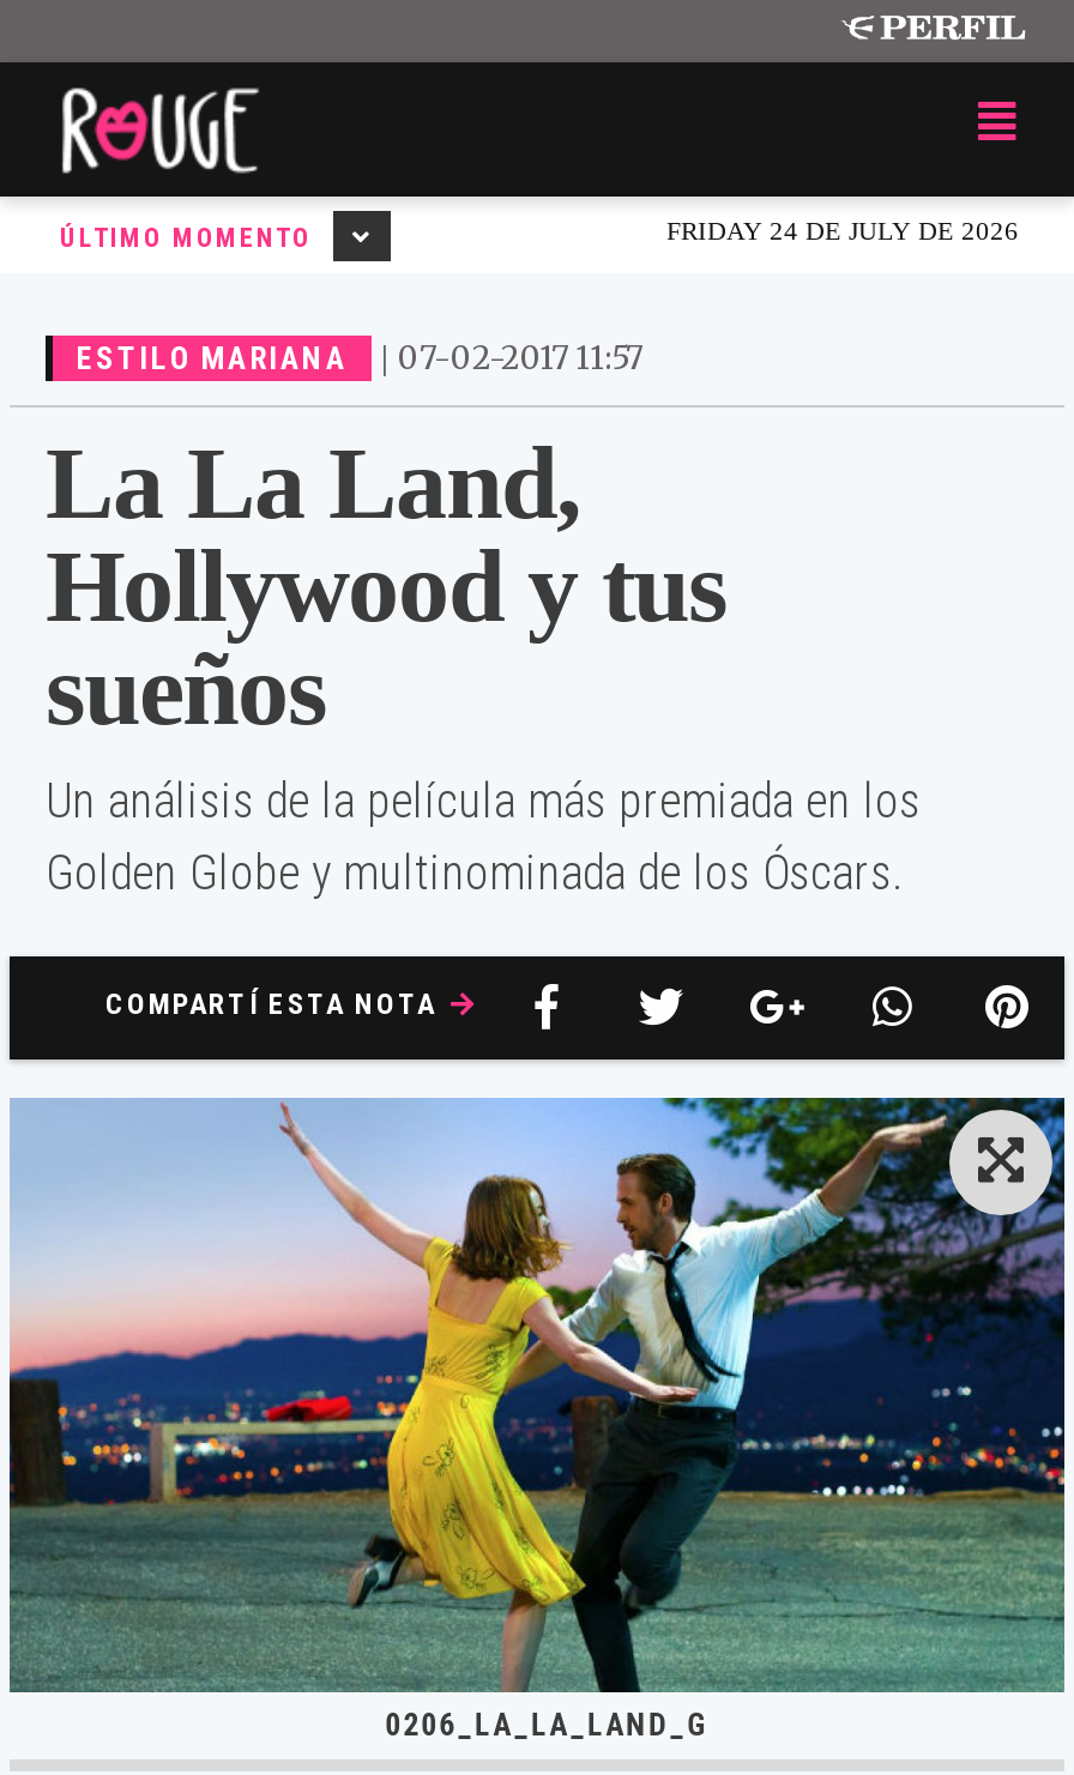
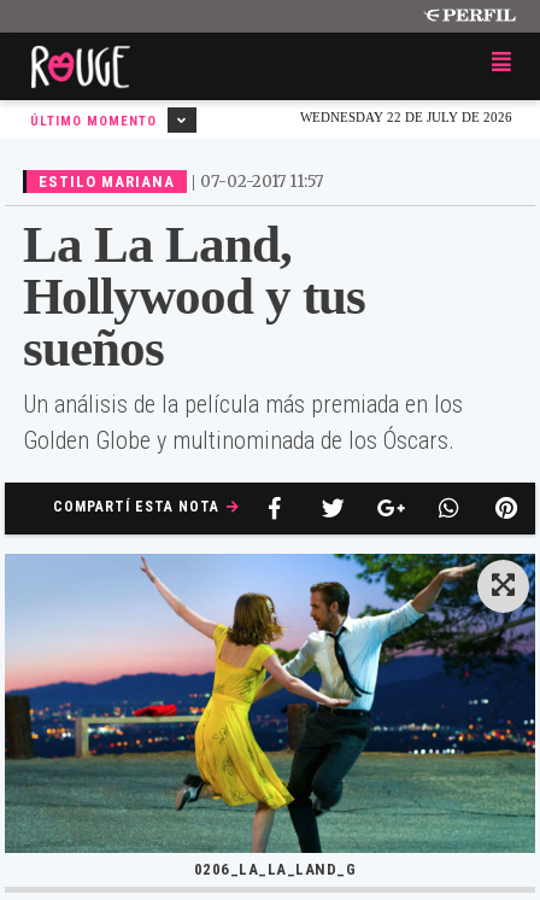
[666,216,1019,244] FRIDAY 24 DE JULY DE 2026 -> [300,110,512,124] WEDNESDAY 22 DE JULY DE 2026

